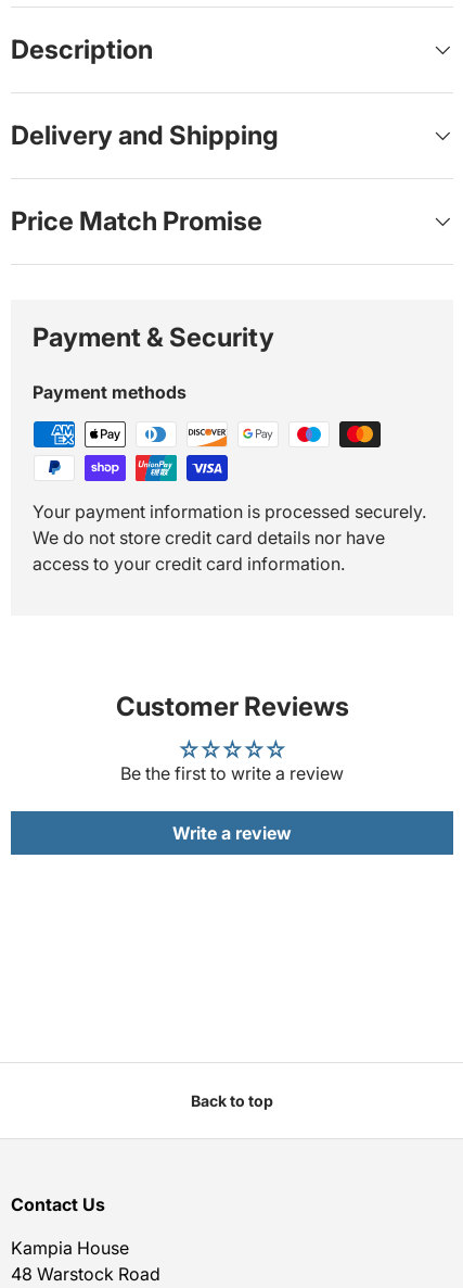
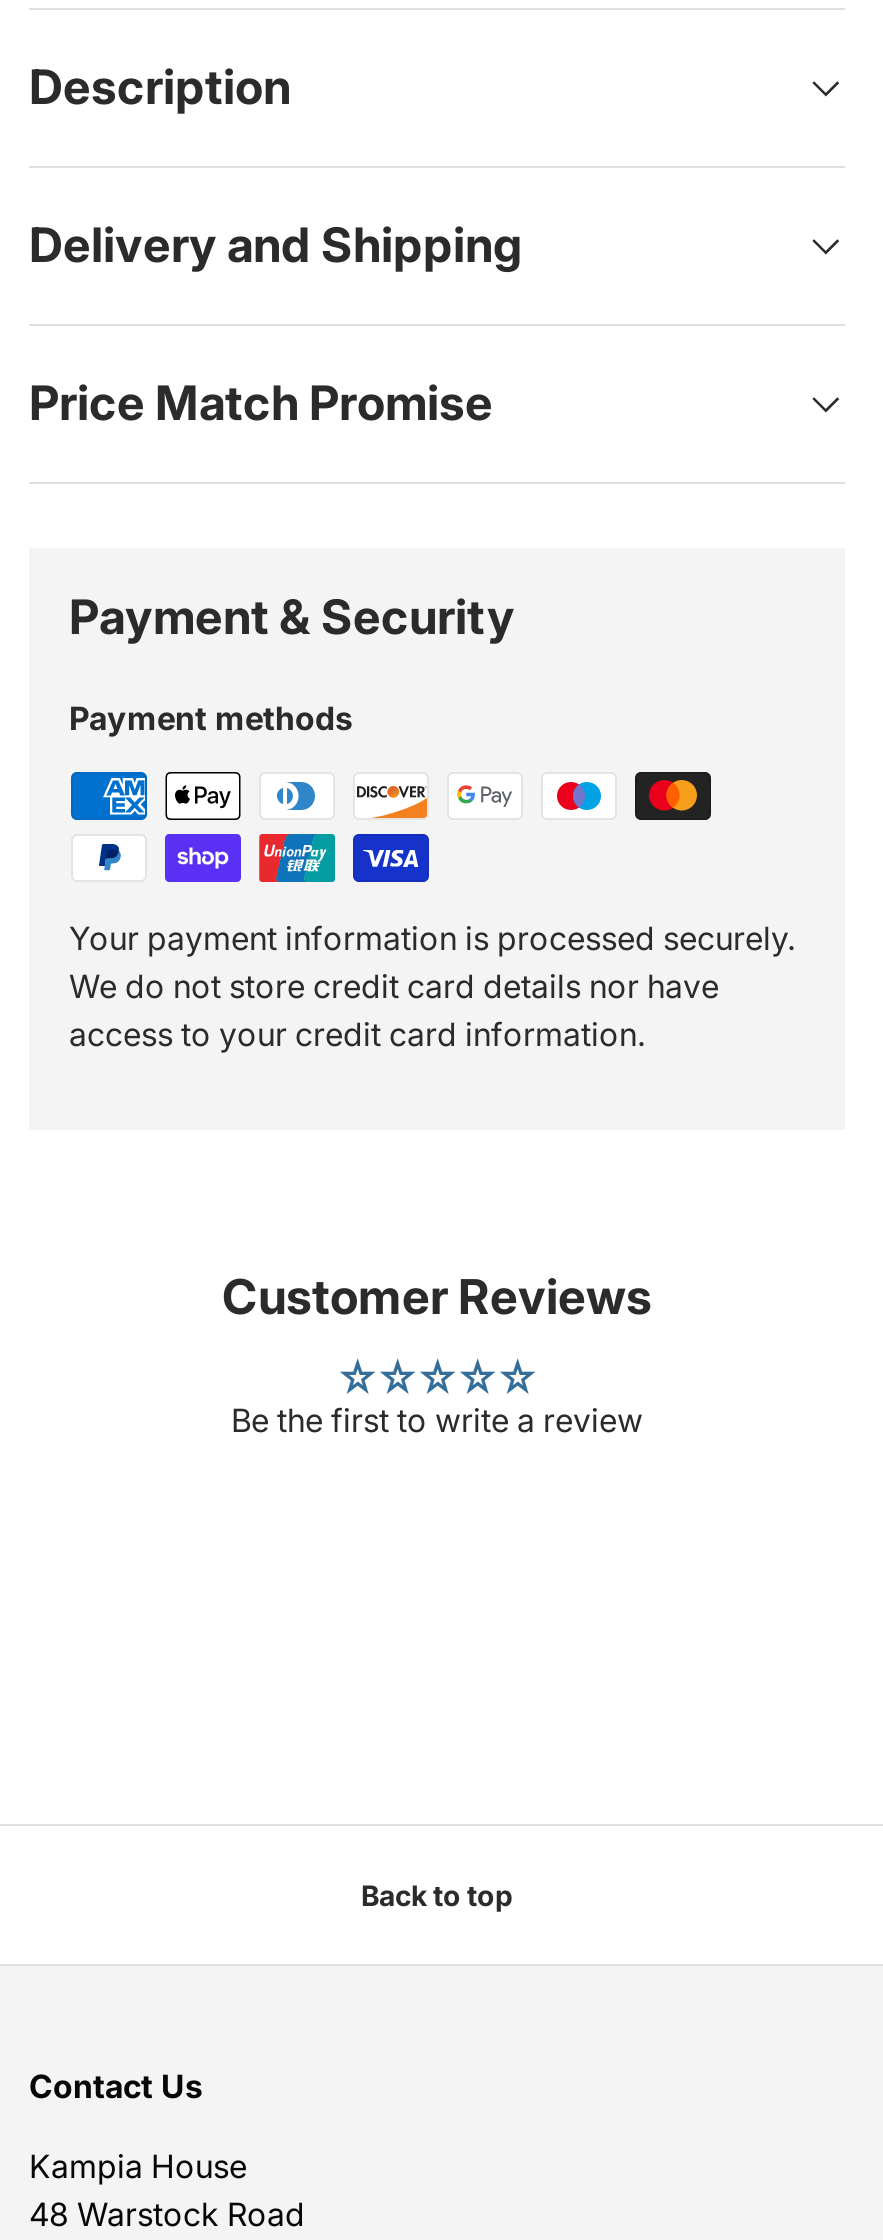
[172,822,292,843] Write a review -> none

